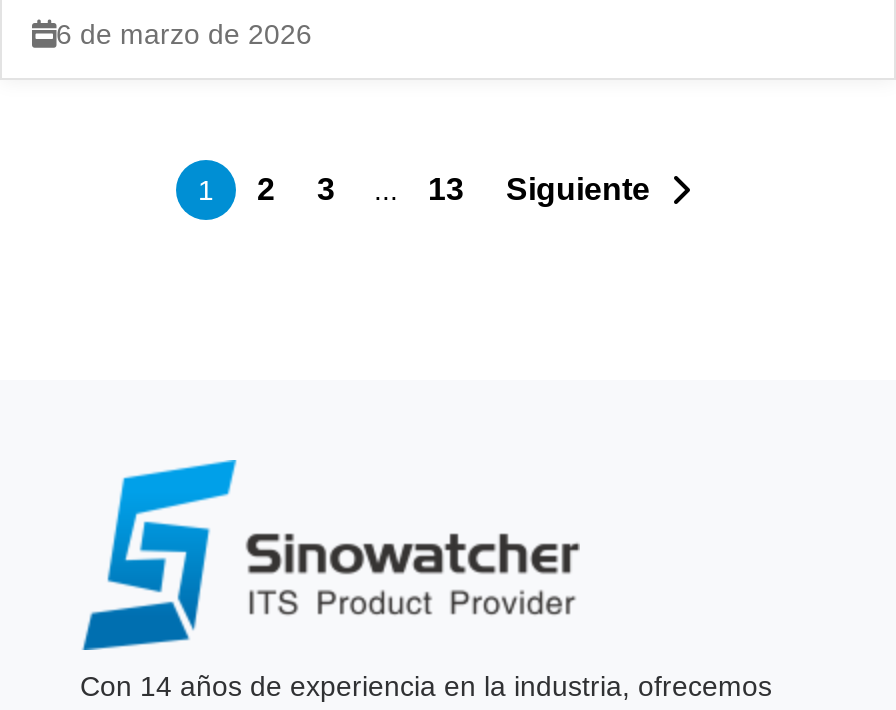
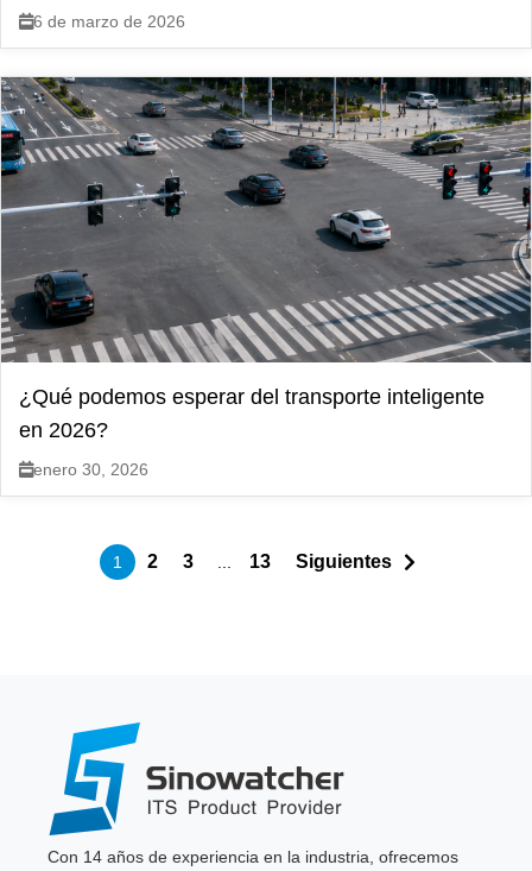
none -> [4,76,528,479] [image] | ¿Qué podemos esperar del transporte inteligente | en 2026? | enero 30, 2026
[506,172,650,206] Siguiente -> [295,551,391,572] Siguientes

